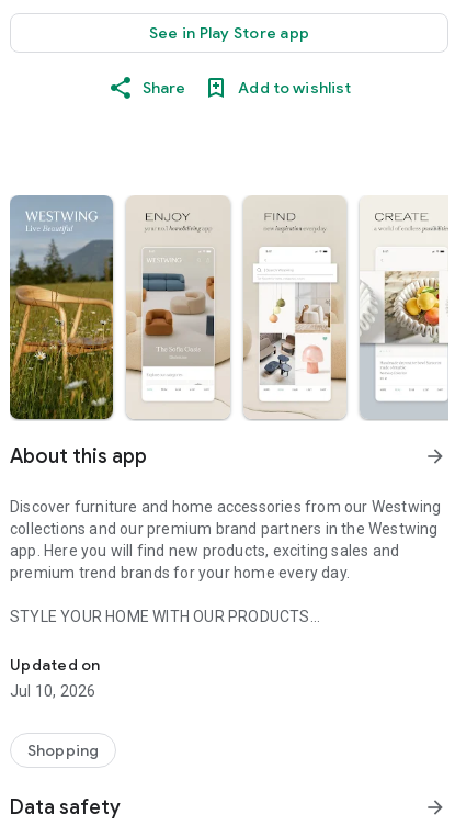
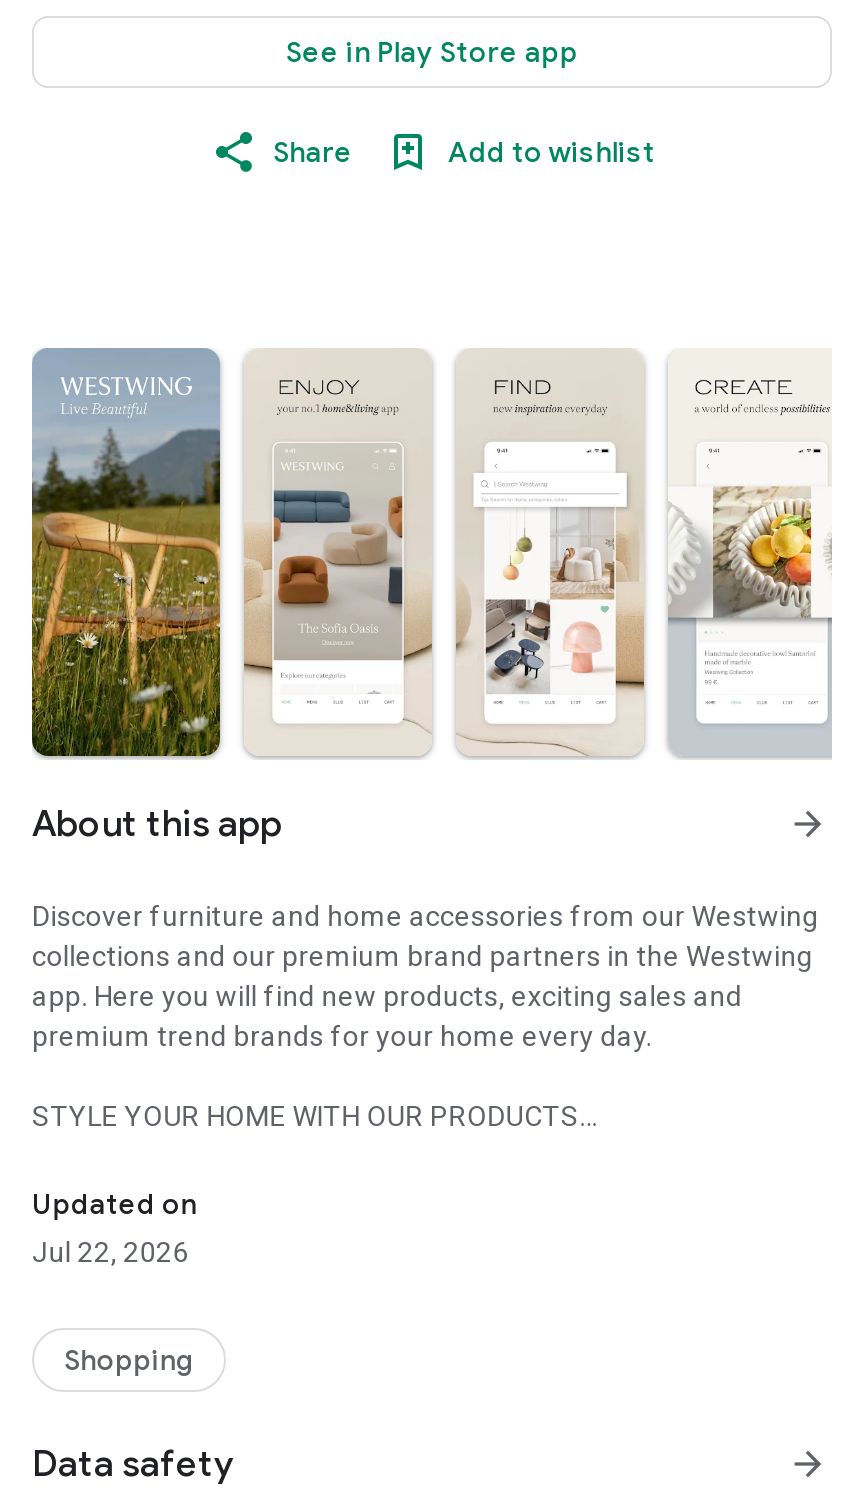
[10,682,96,700] Jul 10, 2026 -> [32,1236,189,1268] Jul 22, 2026

